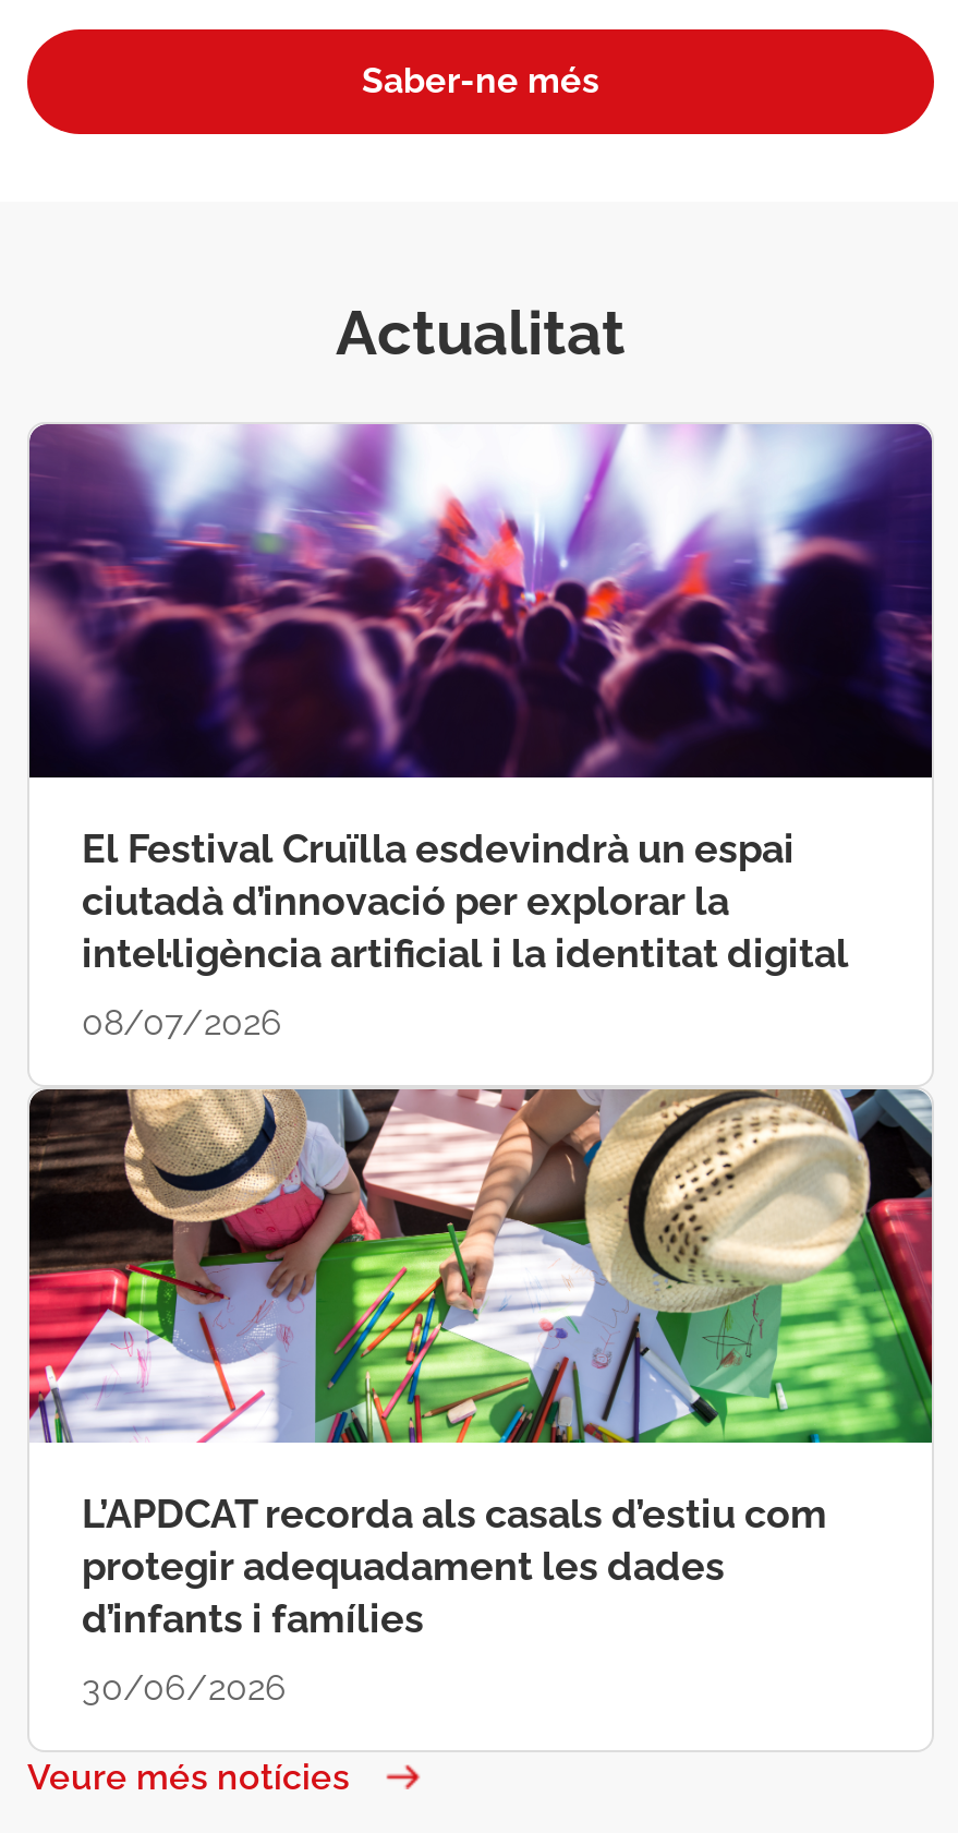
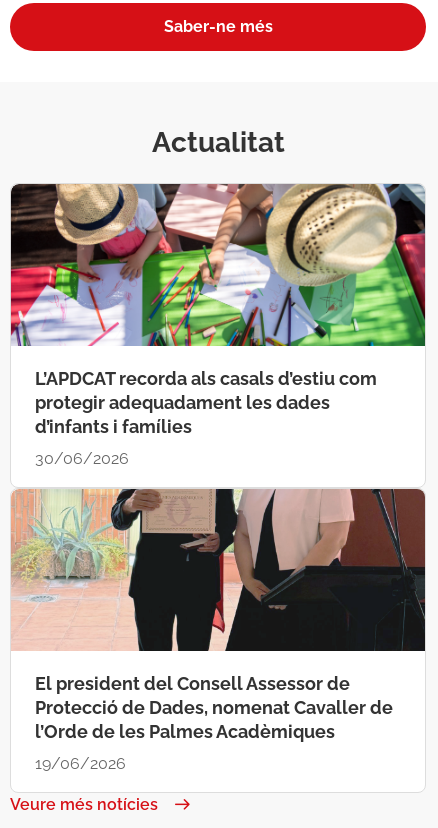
[27,422,934,1044] [image] | El Festival Cruïlla esdevindrà un espai | ciutadà d’innovació per explorar la | intel·ligència artificial i la identitat digital | 08/07/2026 -> none
moved [25,1085,934,1709] -> [9,182,426,468]: [image] | L’APDCAT recorda als casals d’estiu com | protegir adequadament les dades | d’infants i famílies | 30/06/2026
none -> [11,488,426,773] [image] | El president del Consell Assessor de | Protecció de Dades, nomenat Cavaller de | l’Orde de les Palmes Acadèmiques | 19/06/2026

